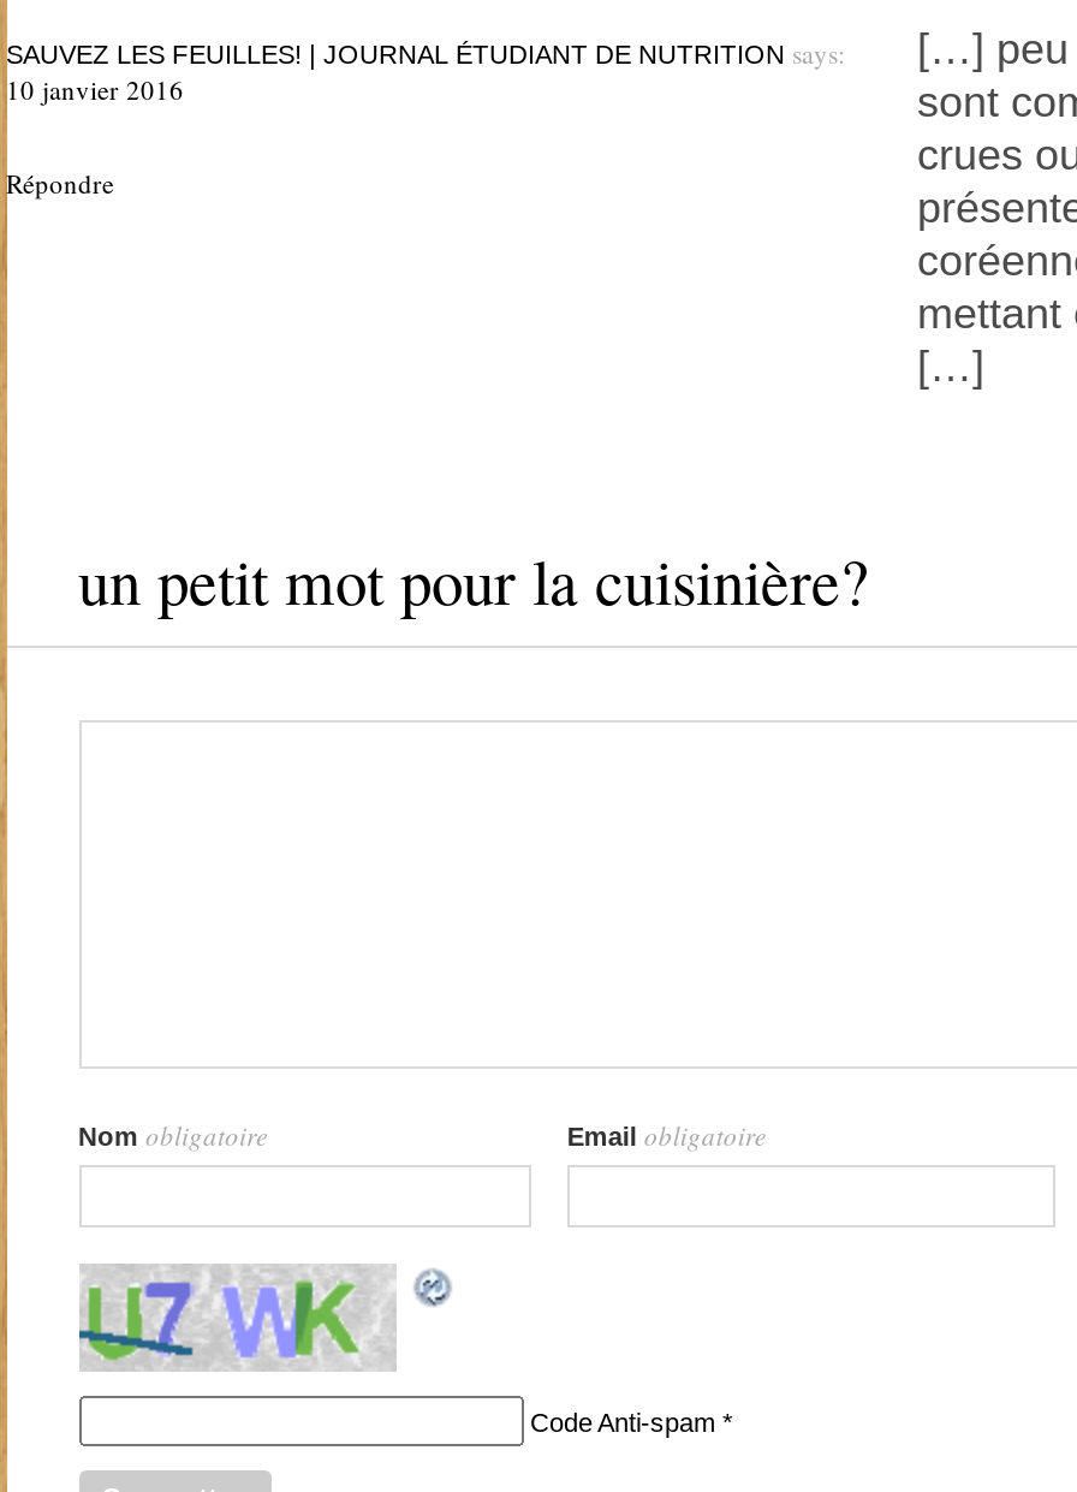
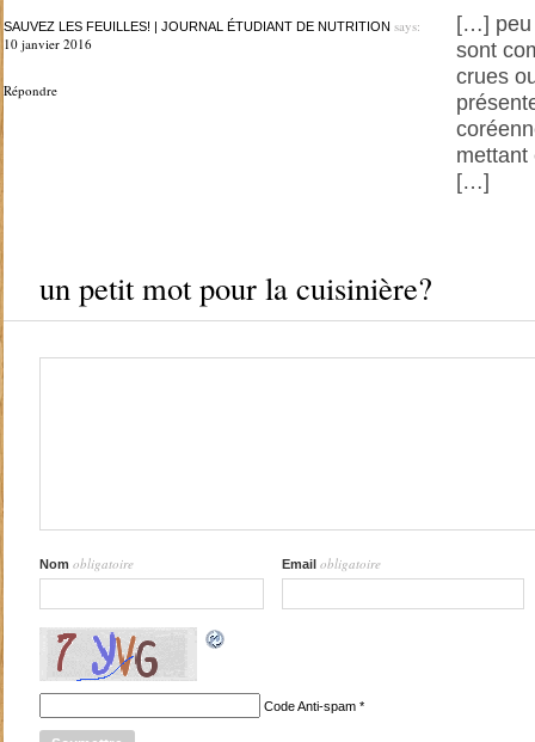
[77,1266,394,1372] [image] -> [39,632,195,682] [image]

